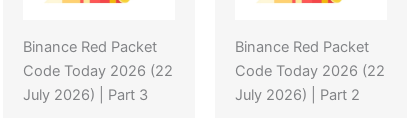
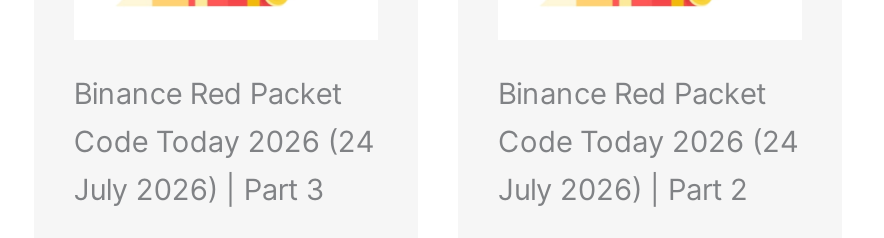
[23,62,173,80] Code Today 2026 (22 -> [74,124,374,160] Code Today 2026 (24
[235,62,385,80] Code Today 2026 (22 -> [498,124,798,160] Code Today 2026 (24

